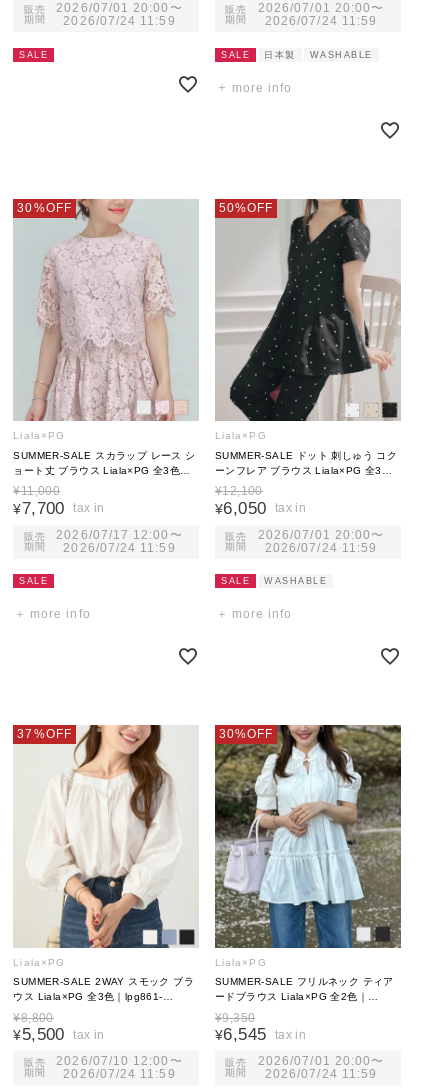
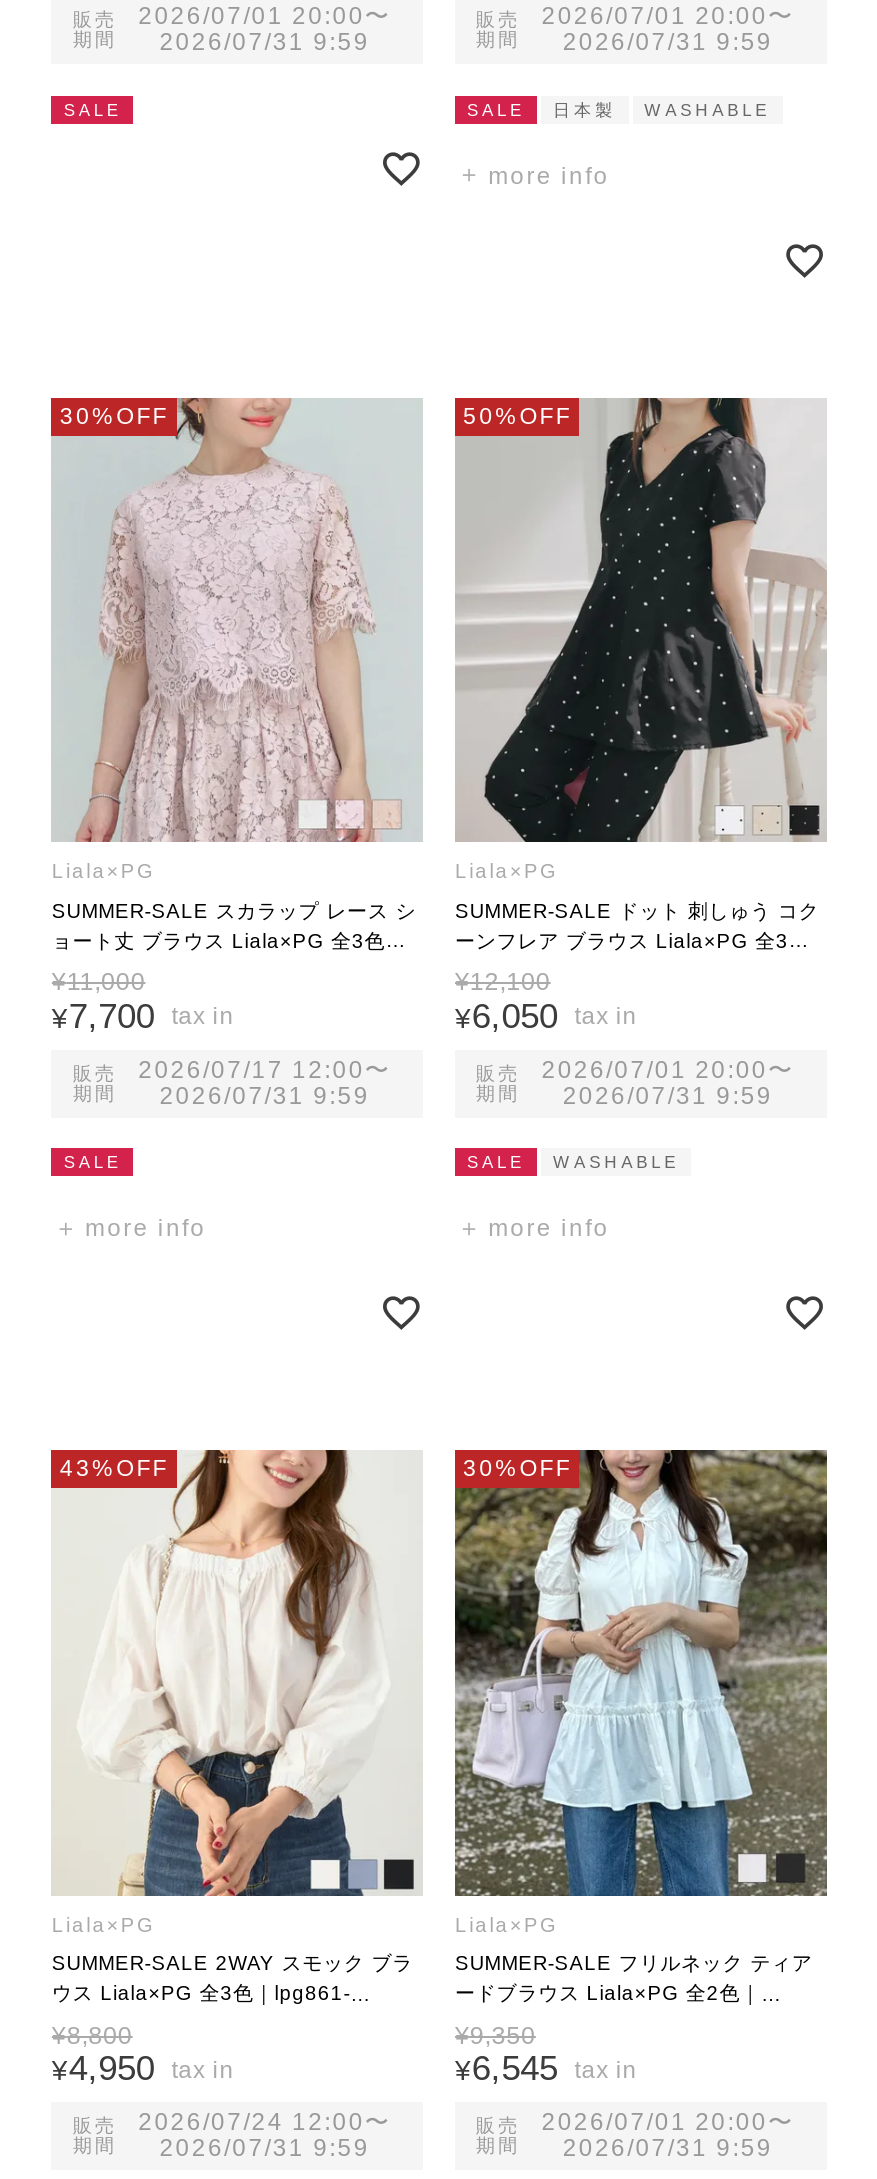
[24,14,176,28] 期間 2026/07/24 11:59 -> [73,28,370,56] 期間 2026/07/31 9:59
[225,14,377,28] 期間 2026/07/24 11:59 -> [476,28,773,56] 期間 2026/07/31 9:59
[24,541,176,555] 期間 2026/07/24 11:59 -> [73,1082,370,1110] 期間 2026/07/31 9:59
[225,541,377,555] 期間 2026/07/24 11:59 -> [476,1082,773,1110] 期間 2026/07/31 9:59
[17,728,72,740] 37%OFF -> [60,1457,169,1481] 43%OFF
[13,1024,65,1044] ¥5,500 -> [52,2049,155,2089] ¥4,950
[24,1054,183,1068] 販売 2026/07/10 12:00〜 -> [73,2109,391,2137] 販売 2026/07/24 12:00〜
[24,1067,176,1081] 期間 2026/07/24 11:59 -> [73,2135,370,2163] 期間 2026/07/31 9:59
[225,1067,377,1081] 期間 2026/07/24 11:59 -> [476,2135,773,2163] 期間 2026/07/31 9:59

